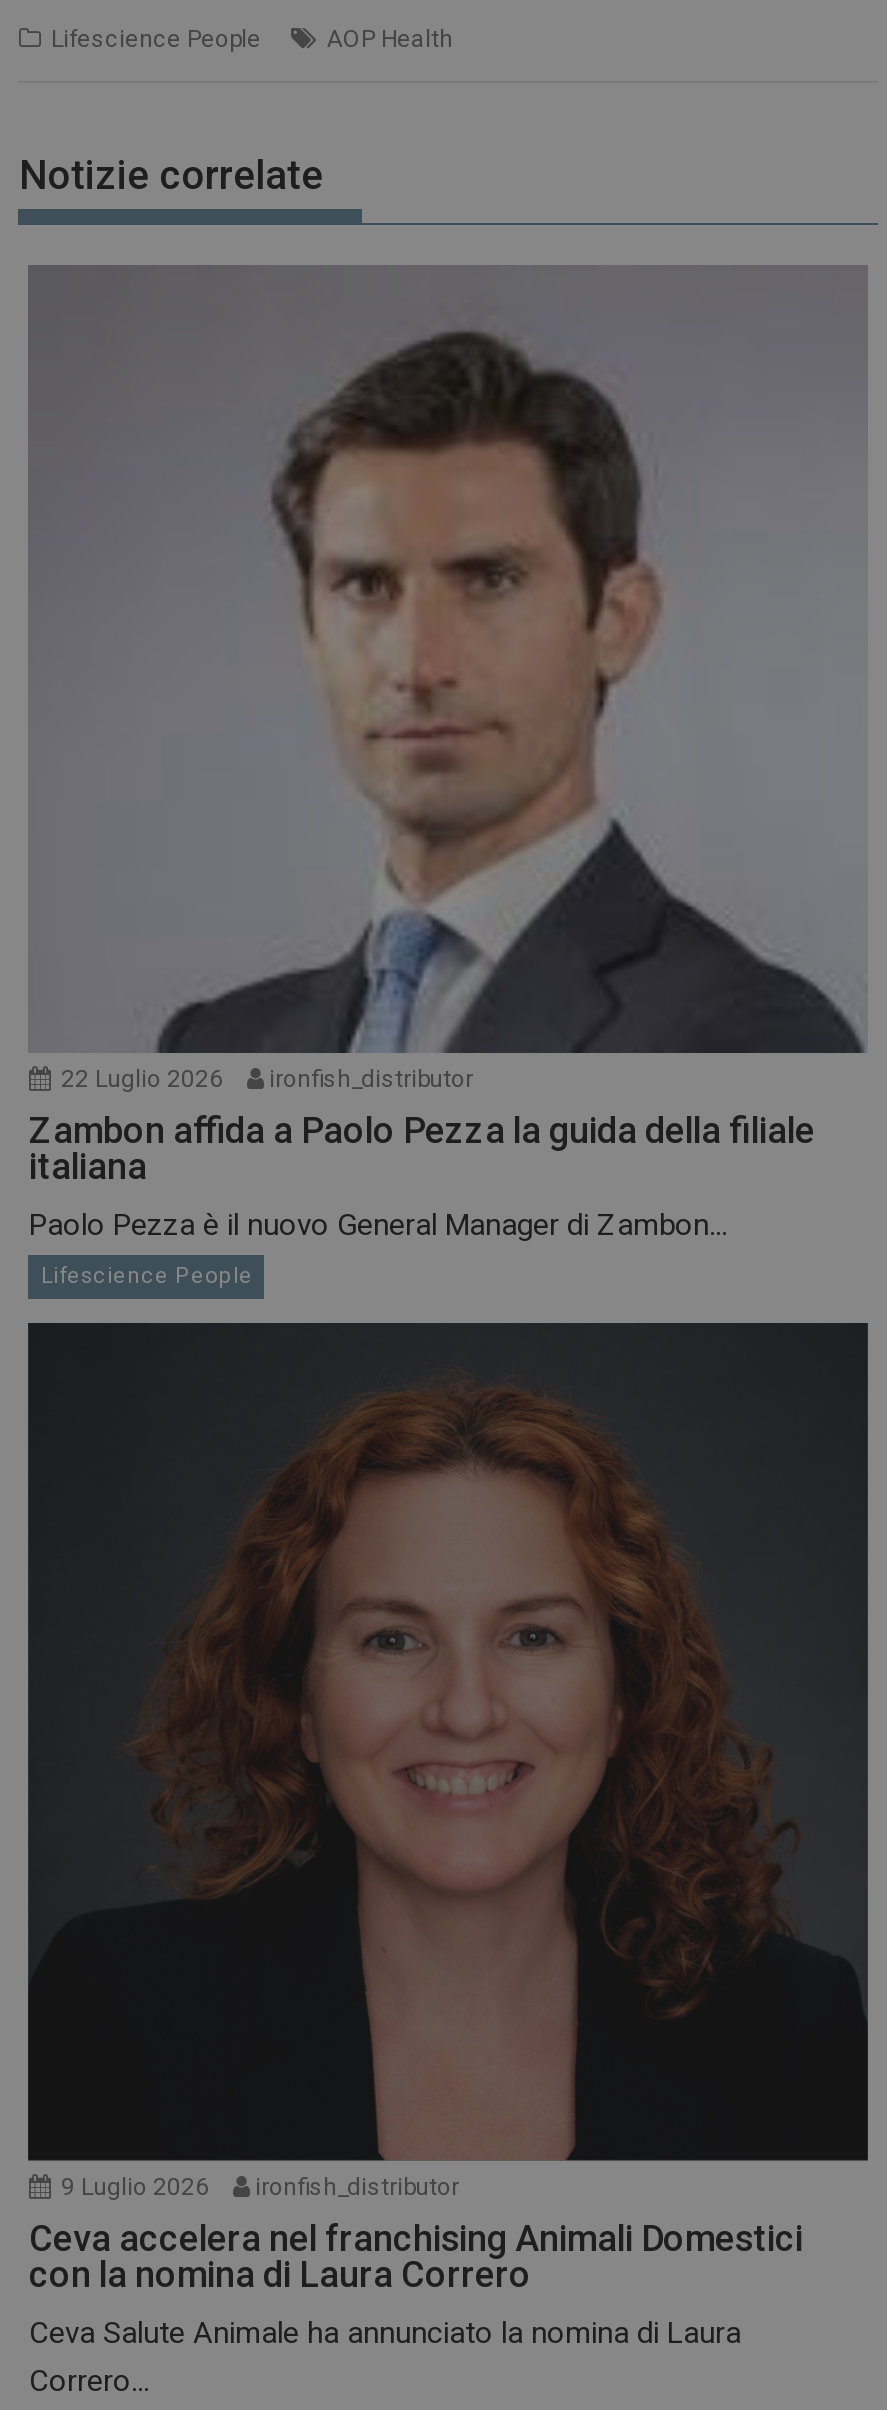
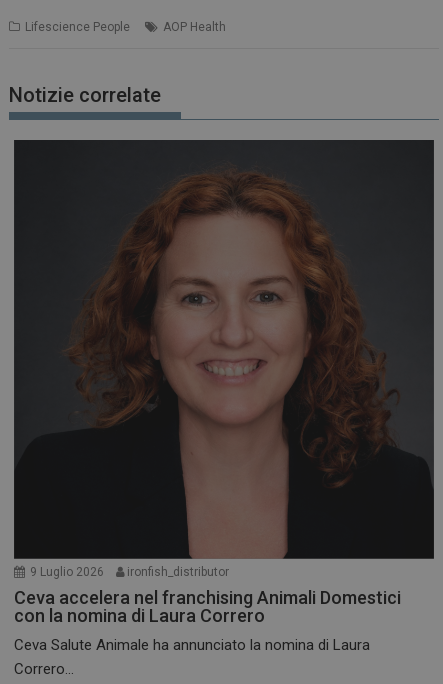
[28,267,868,1290] [image] | 22 Luglio 2026 | ironfish_distributor | Zambon affida a Paolo Pezza la guida della filiale | italiana | Paolo Pezza è il nuovo General Manager di Zambon... | Lifescience People -> none

